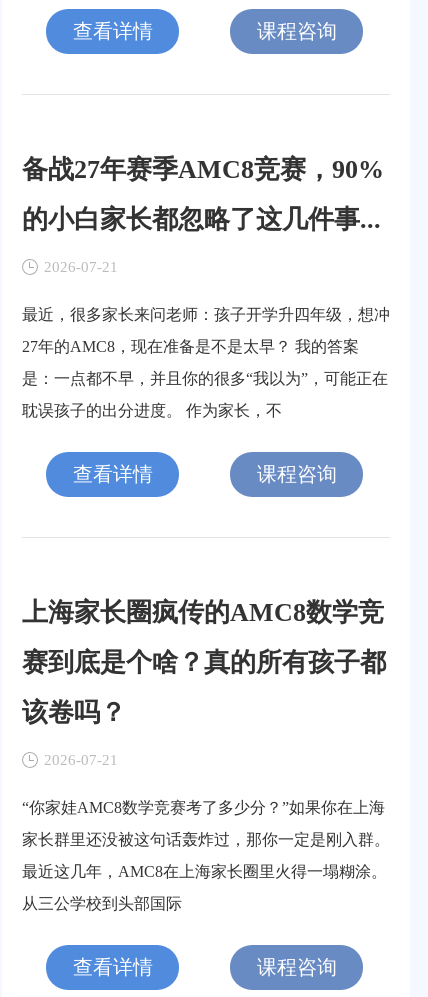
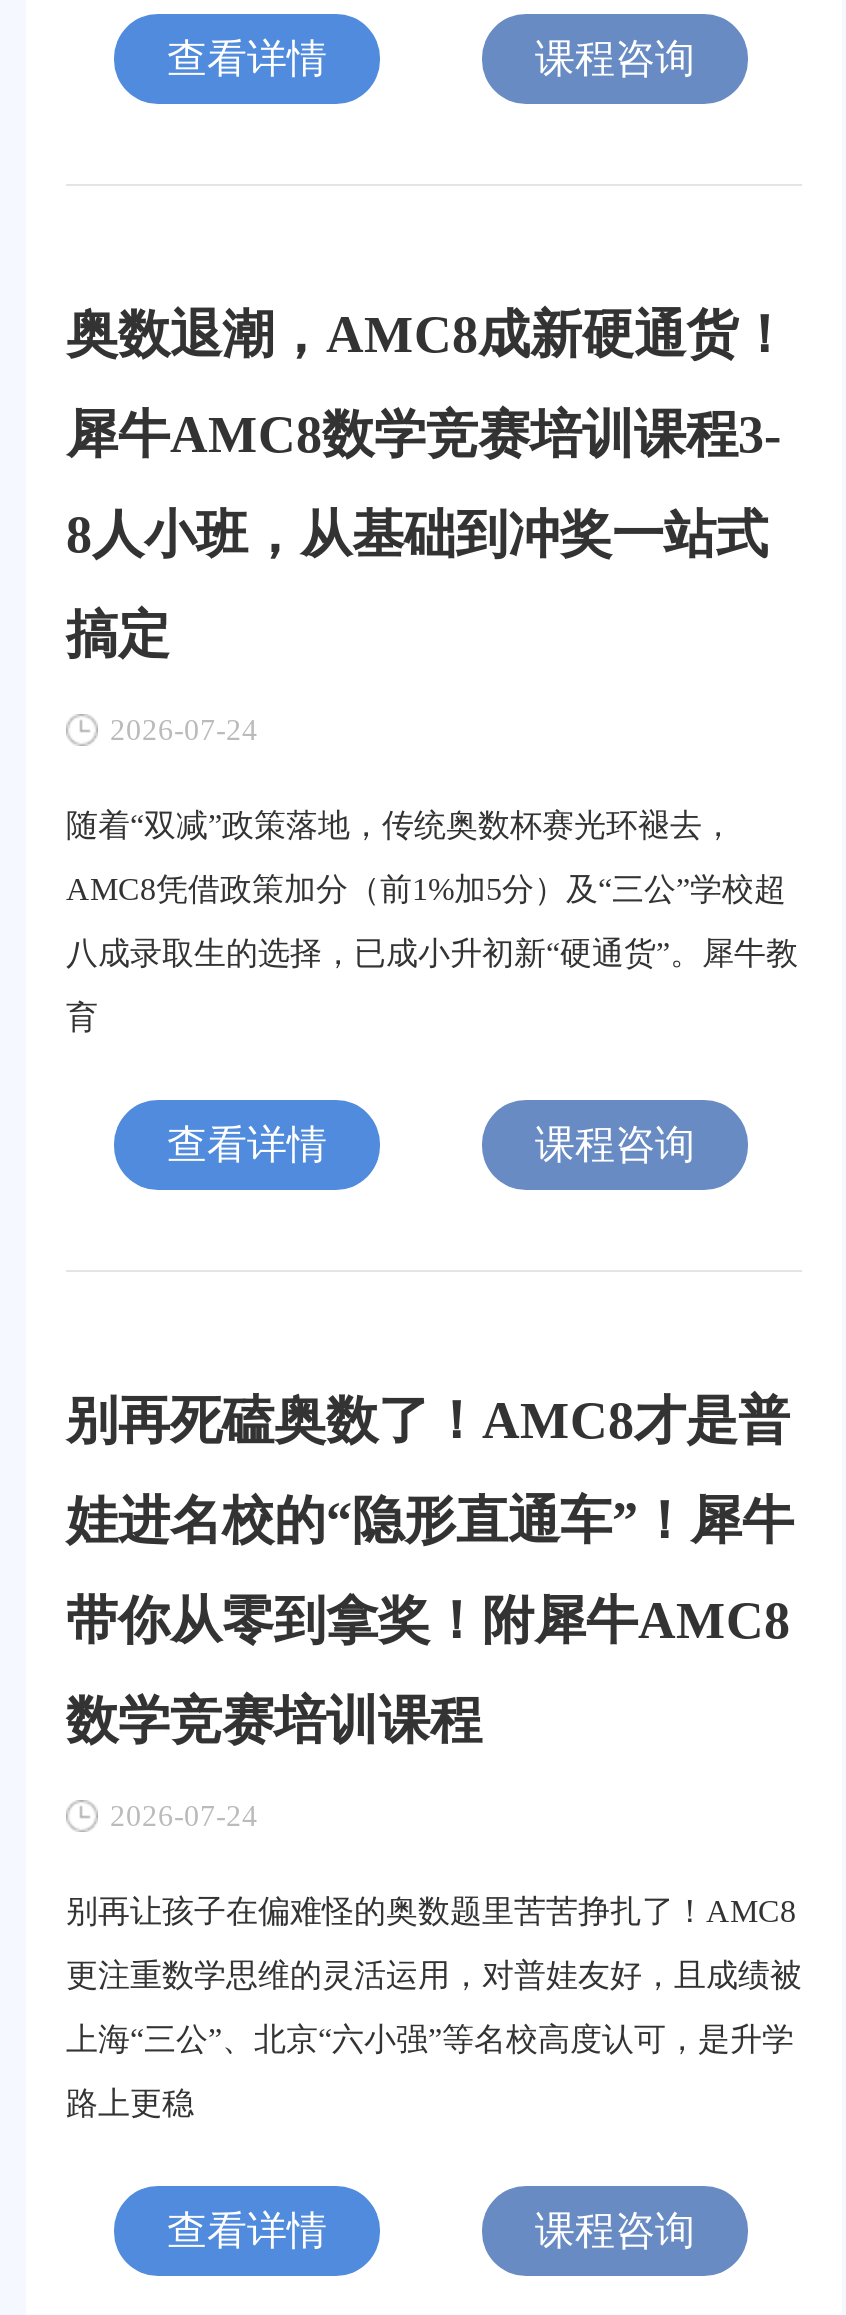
[22,155,390,419] 备战27年赛季AMC8竞赛，90% | 的小白家长都忽略了这几件事... | 2026-07-21 | 最近，很多家长来问老师：孩子开学升四年级，想冲 | 27年的AMC8，现在准备是不是太早？ 我的答案 | 是：一点都不早，并且你的很多“我以为”，可能正在 | 耽误孩子的出分进度。 作为家长，不 -> [66,306,798,1034] 奥数退潮，AMC8成新硬通货！ | 犀牛AMC8数学竞赛培训课程3- | 8人小班，从基础到冲奖一站式 | 搞定 | 2026-07-24 | 随着“双减”政策落地，传统奥数杯赛光环褪去， | AMC8凭借政策加分（前1%加5分）及“三公”学校超 | 八成录取生的选择，已成小升初新“硬通货”。犀牛教 | 育
[22,598,390,912] 上海家长圈疯传的AMC8数学竞 | 赛到底是个啥？真的所有孩子都 | 该卷吗？ | 2026-07-21 | “你家娃AMC8数学竞赛考了多少分？”如果你在上海 | 家长群里还没被这句话轰炸过，那你一定是刚入群。 | 最近这几年，AMC8在上海家长圈里火得一塌糊涂。 | 从三公学校到头部国际 -> [66,1392,802,2120] 别再死磕奥数了！AMC8才是普 | 娃进名校的“隐形直通车”！犀牛 | 带你从零到拿奖！附犀牛AMC8 | 数学竞赛培训课程 | 2026-07-24 | 别再让孩子在偏难怪的奥数题里苦苦挣扎了！AMC8 | 更注重数学思维的灵活运用，对普娃友好，且成绩被 | 上海“三公”、北京“六小强”等名校高度认可，是升学 | 路上更稳

